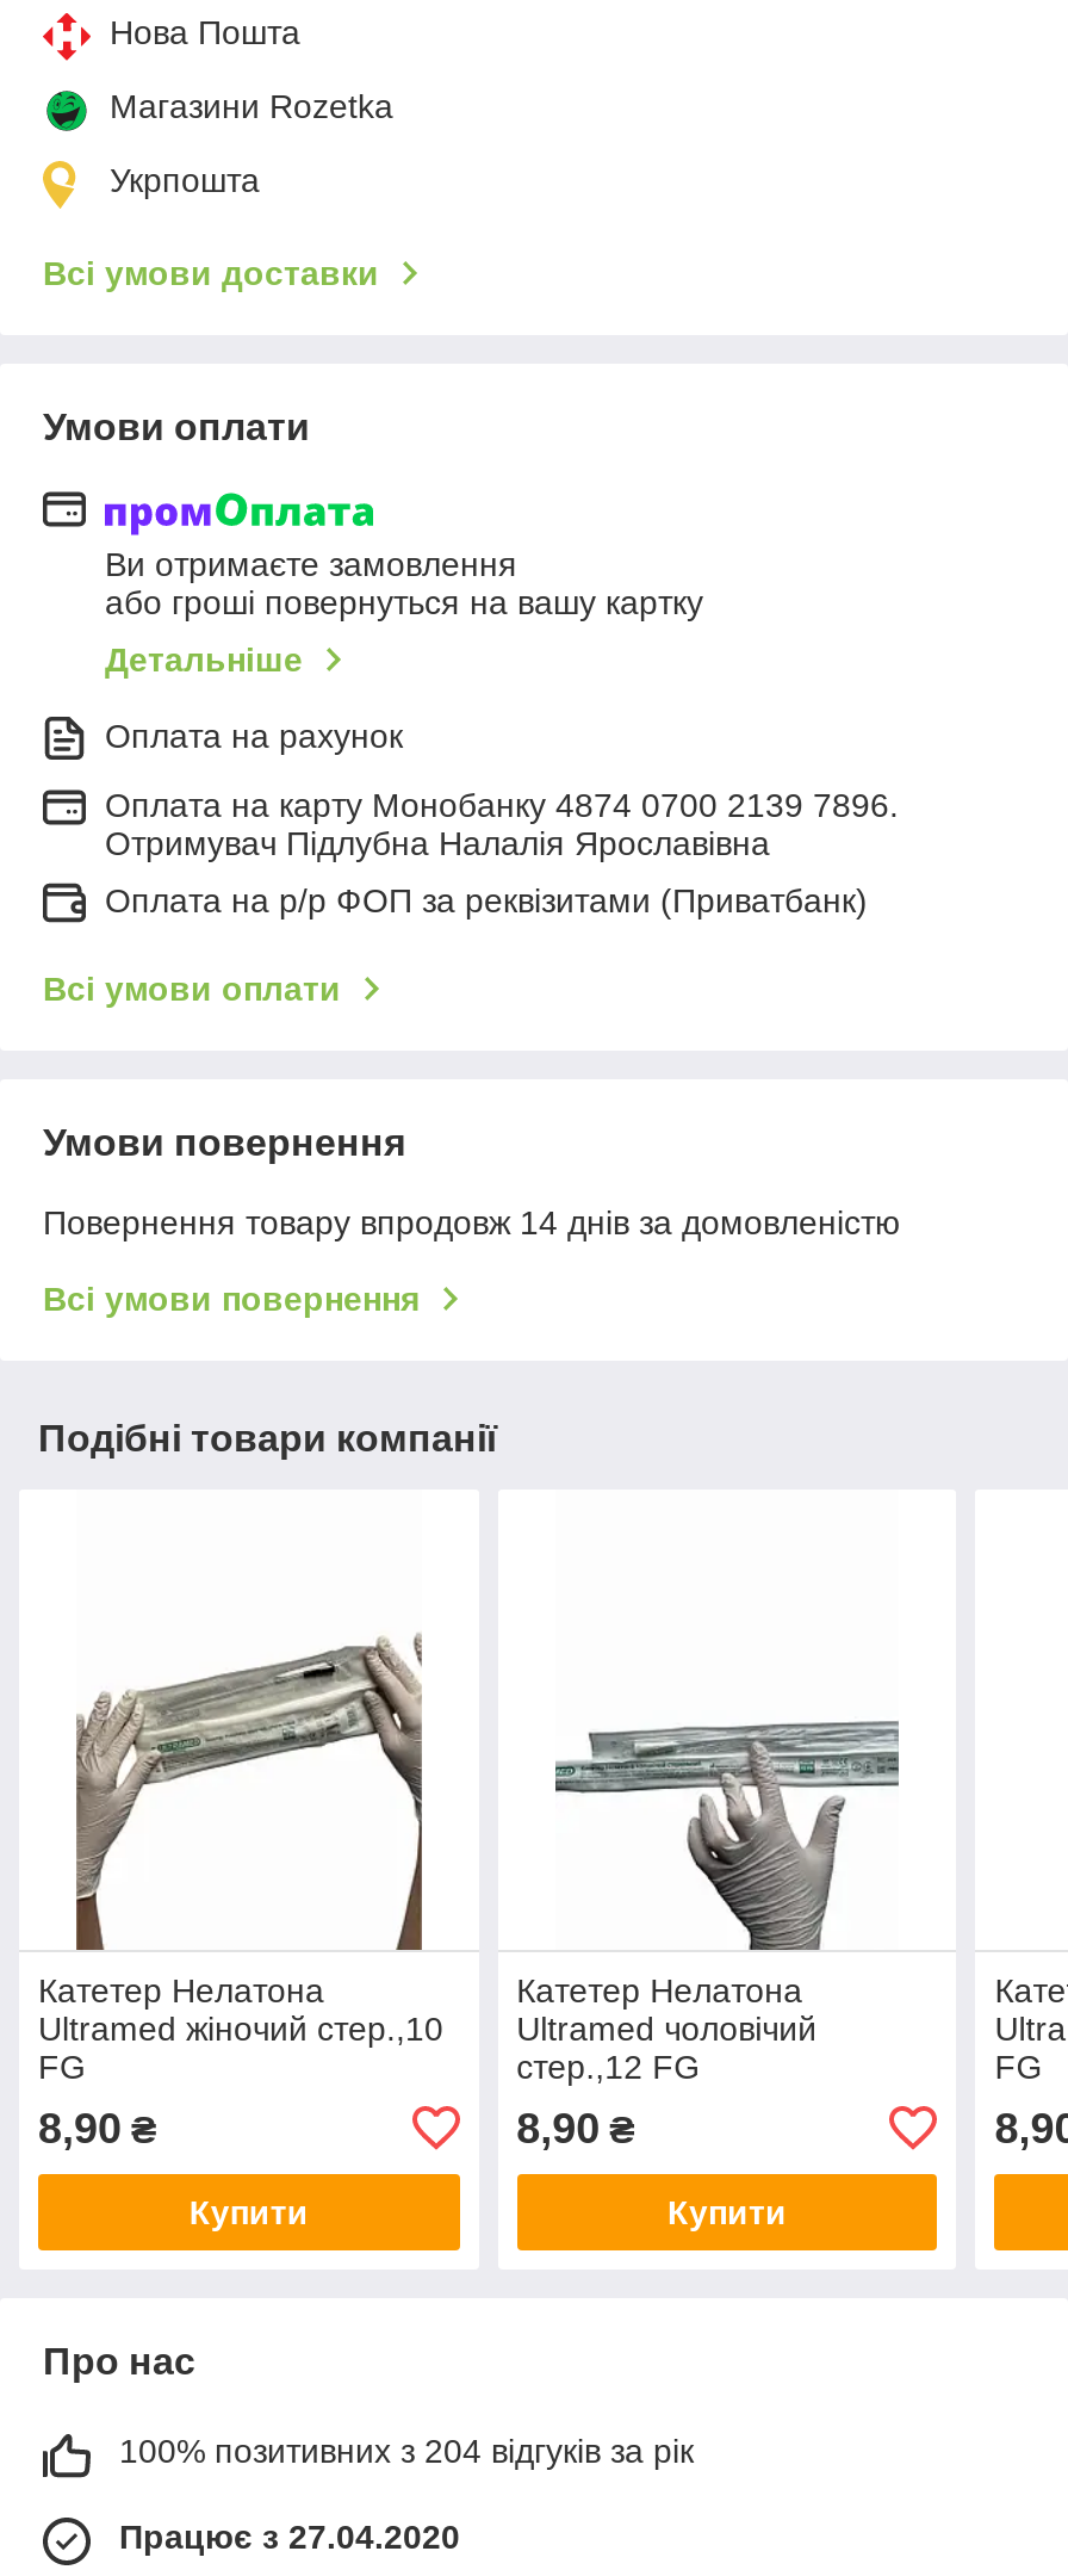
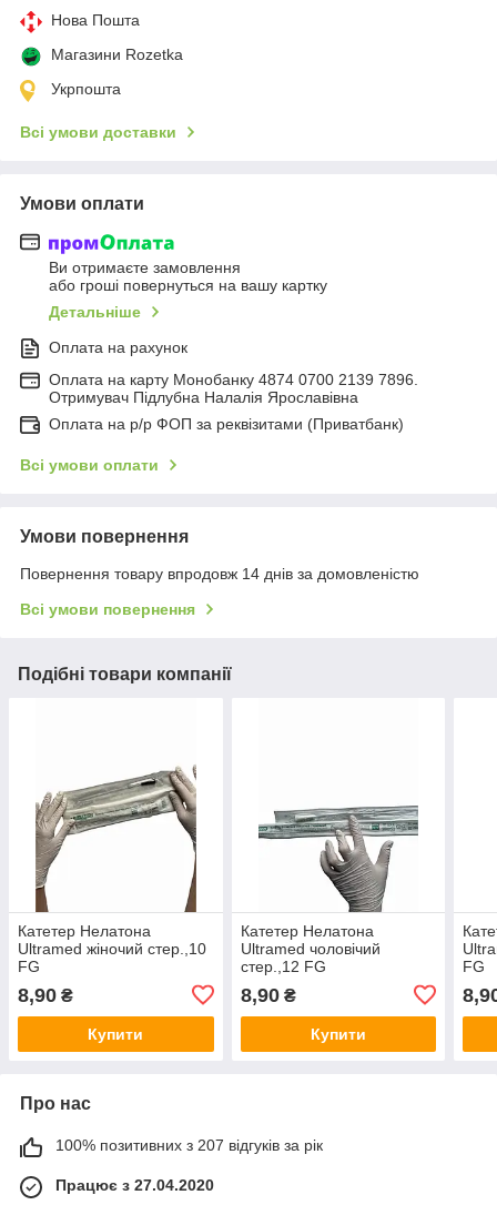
[119,2431,694,2469] 100% позитивних з 204 відгуків за рік -> [55,1136,323,1154] 100% позитивних з 207 відгуків за рік

